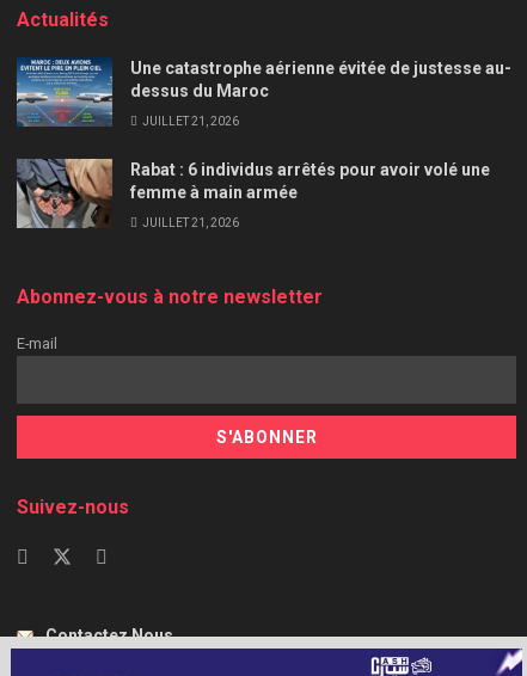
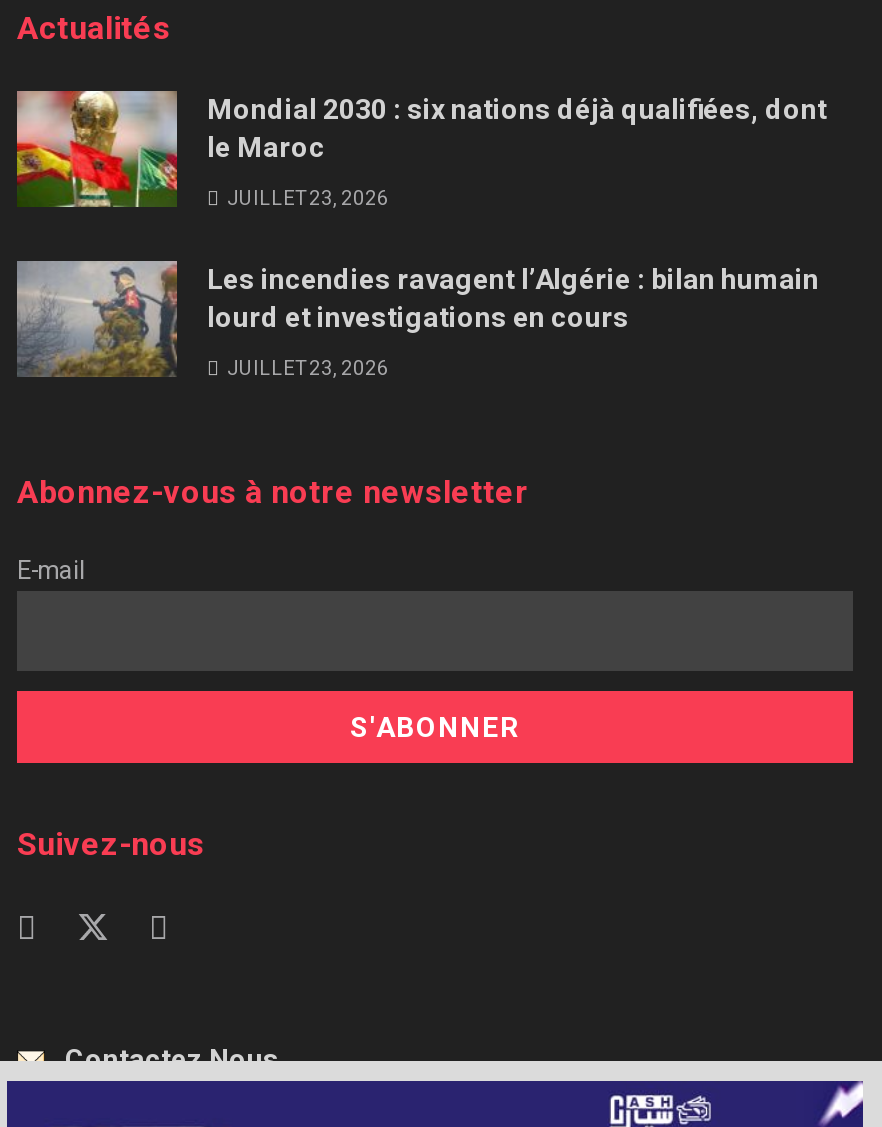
[16,57,511,128] [image] | Une catastrophe aérienne évitée de justesse au- | dessus du Maroc -> [15,89,827,207] [image] | Mondial 2030 : six nations déjà qualifiées, dont | le Maroc
[140,115,239,128] JUILLET 21, 2026 -> [223,188,389,210] JUILLET 23, 2026
[17,159,490,229] [image] | Rabat : 6 individus arrêtés pour avoir volé une | femme à main armée -> [15,261,819,377] [image] | Les incendies ravagent l’Algérie : bilan humain | lourd et investigations en cours
[140,217,239,230] JUILLET 21, 2026 -> [223,358,389,380] JUILLET 23, 2026

